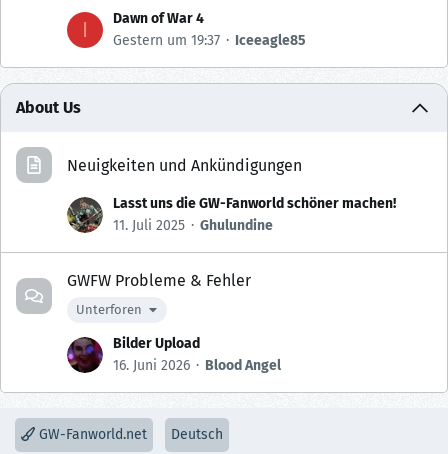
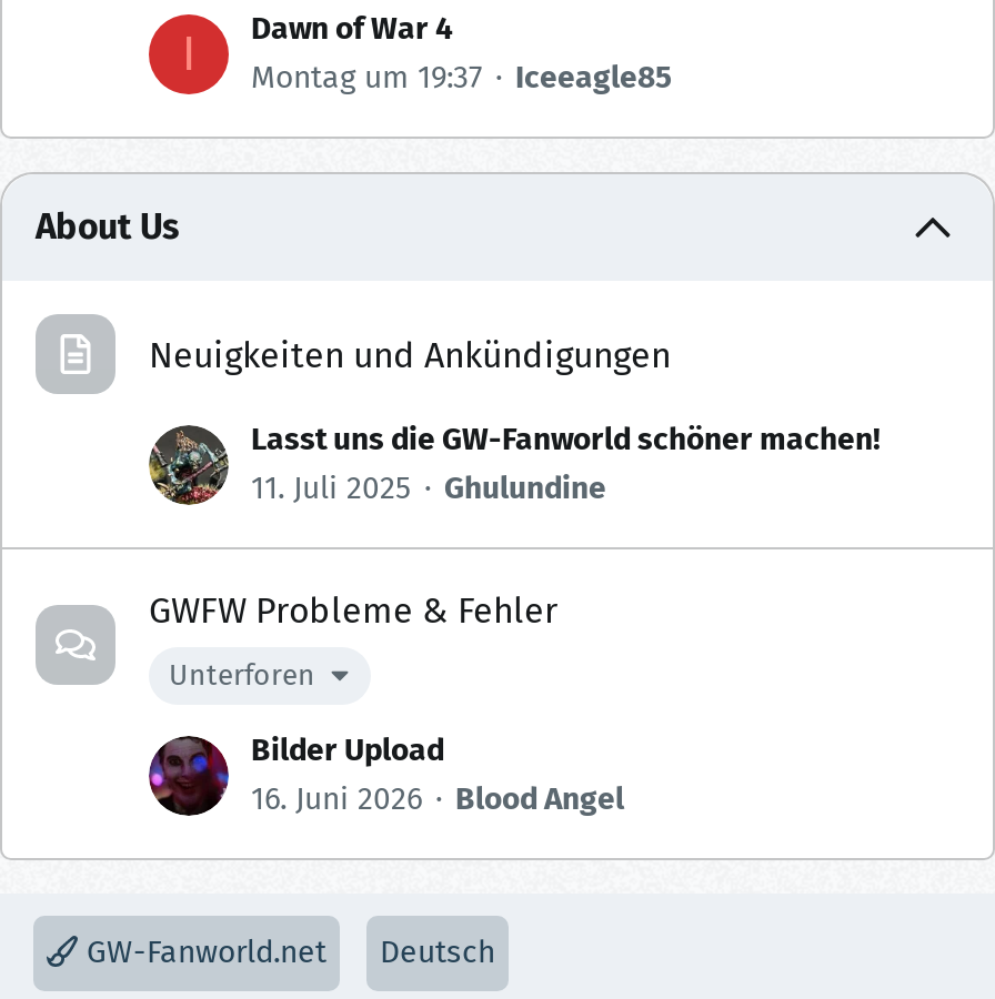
[113,32,220,49] Gestern um 19:37 -> [251,59,482,97] Montag um 19:37

